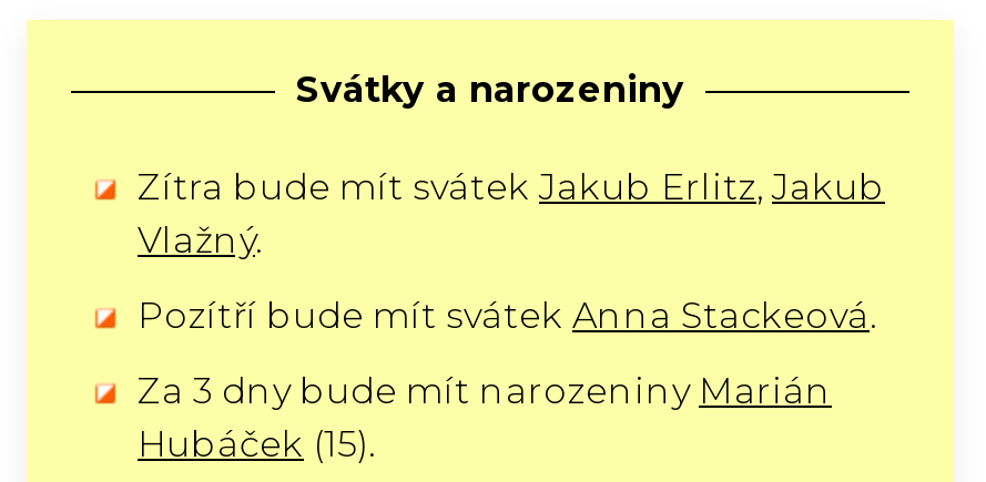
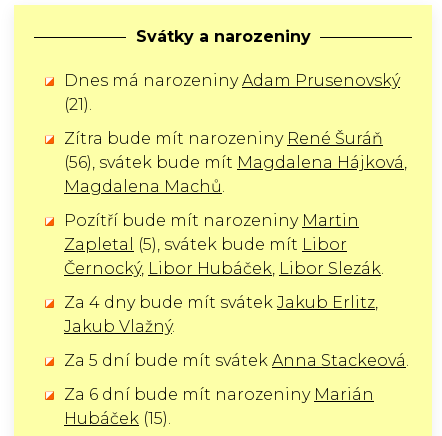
[138,166,885,412] Zítra bude mít svátek Jakub Erlitz, Jakub | Vlažný. | Pozítří bude mít svátek Anna Stackeová. | Za 3 dny bude mít narozeniny Marián -> [64,71,409,404] Dnes má narozeniny Adam Prusenovský | (21). | Zítra bude mít narozeniny René Šuráň | (56), svátek bude mít Magdalena Hájková, | Magdalena Machů. | Pozítří bude mít narozeniny Martin | Zapletal (5), svátek bude mít Libor | Černocký, Libor Hubáček, Libor Slezák. | Za 4 dny bude mít svátek Jakub Erlitz, | Jakub Vlažný. | Za 5 dní bude mít svátek Anna Stackeová. | Za 6 dní bude mít narozeniny Marián

